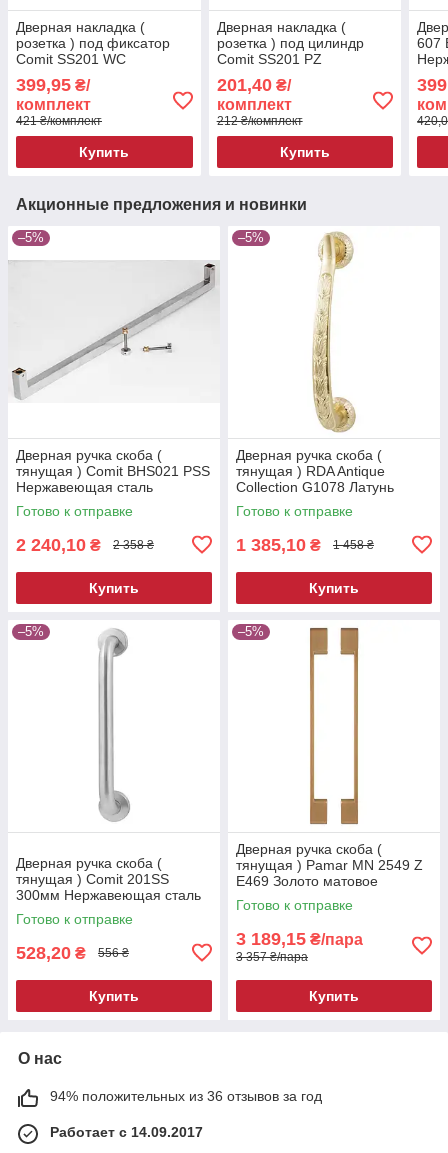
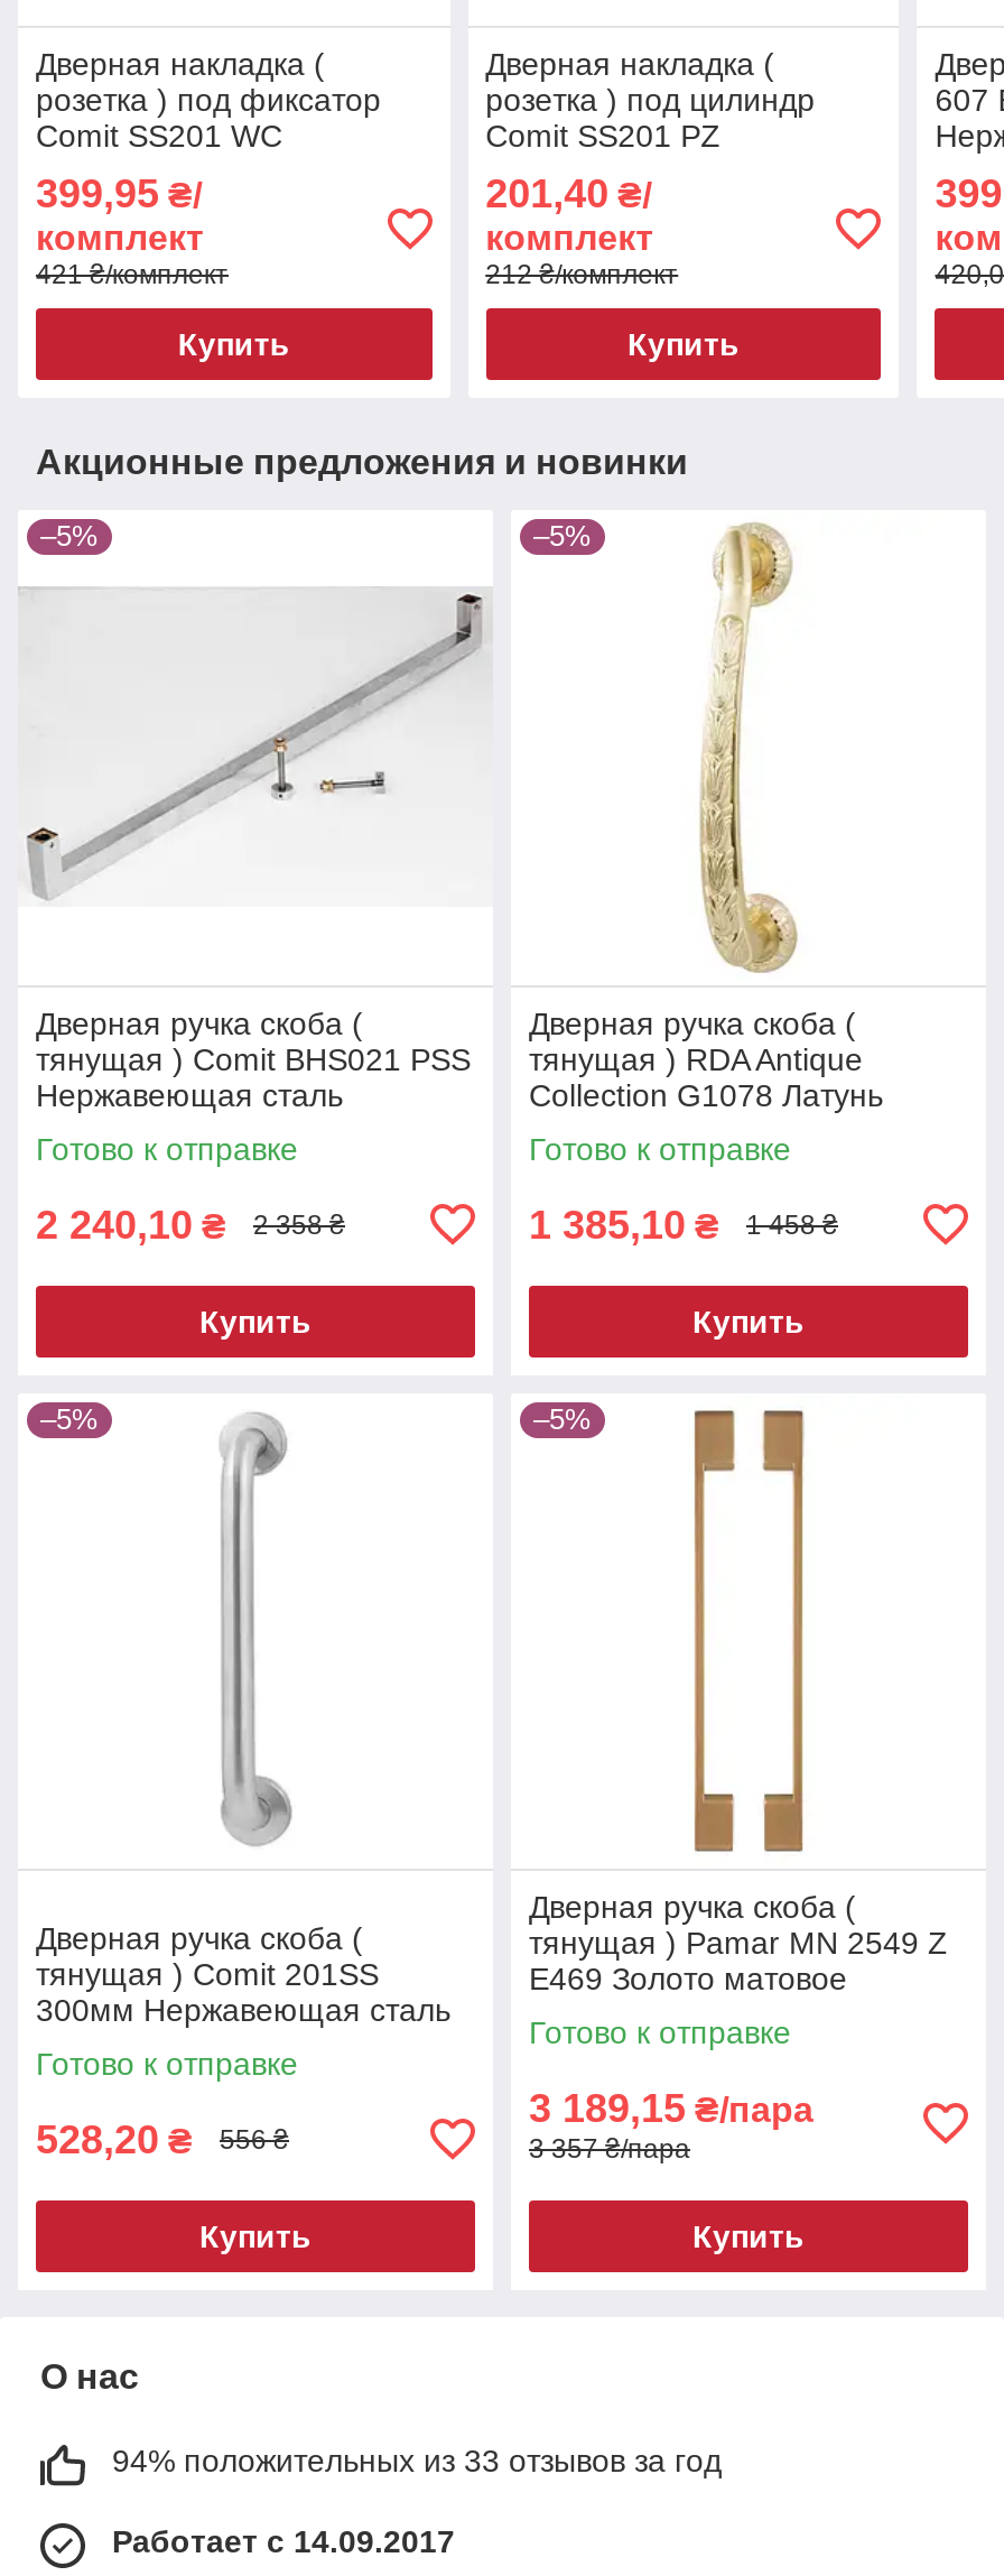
[50,1088,322,1104] 94% положительных из 36 отзывов за год -> [112,2442,722,2478] 94% положительных из 33 отзывов за год

